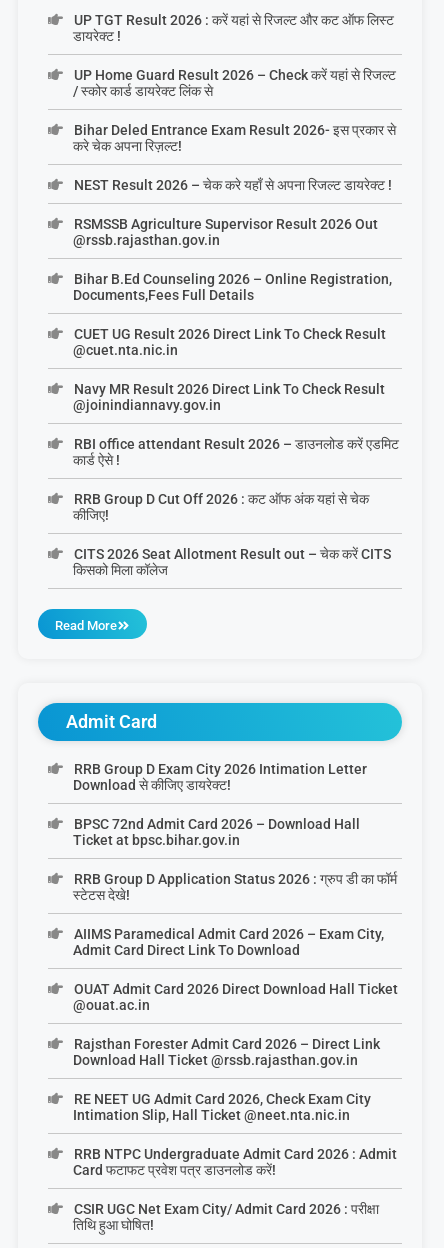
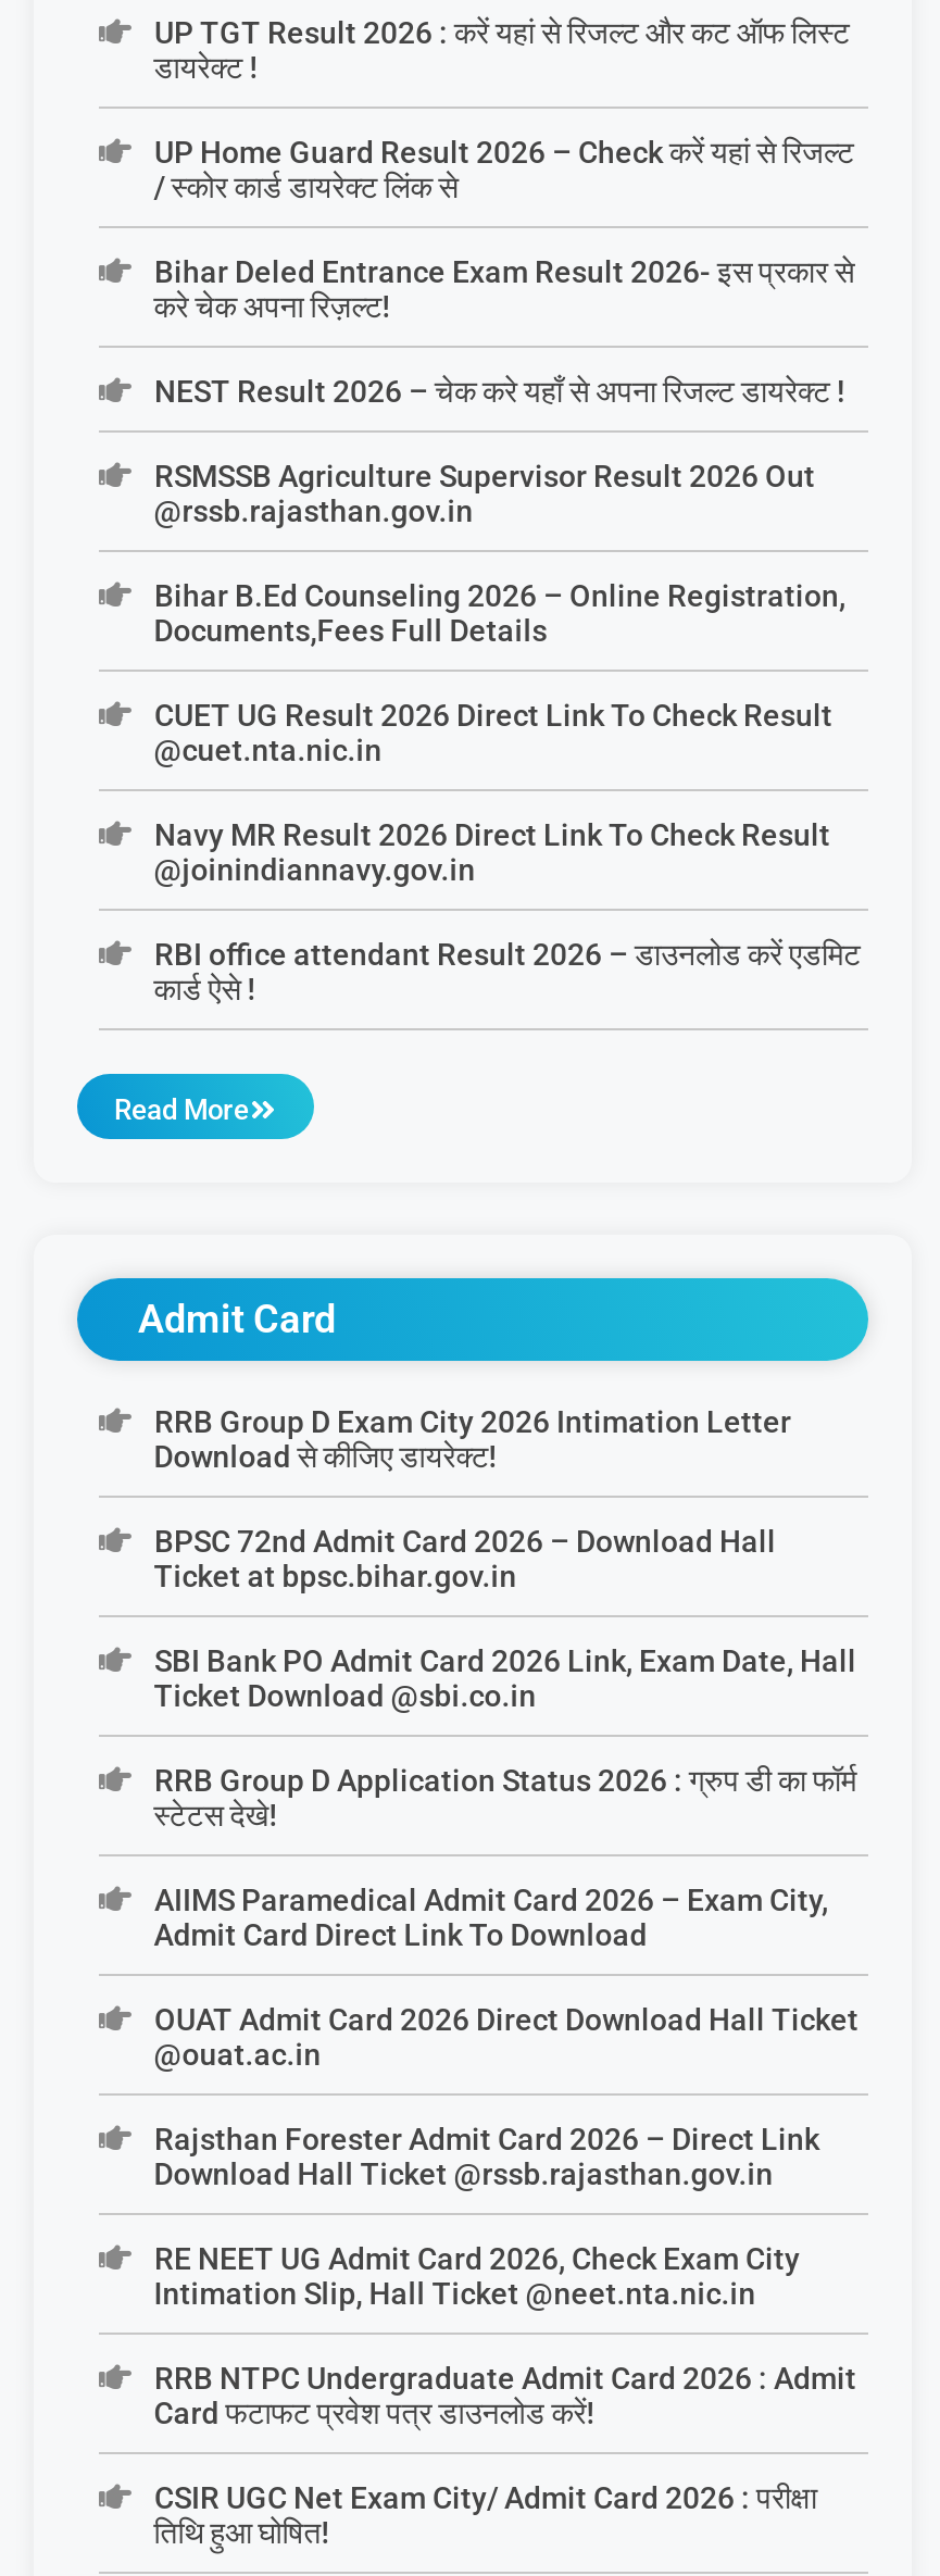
[73,491,390,578] RRB Group D Cut Off 2026 : कट ऑफ अंक यहां से चेक | कीजिए! | CITS 2026 Seat Allotment Result out – चेक करें CITS | किसको मिला कॉलेज -> none
moved [55,618,366,848] -> [114,1093,791,1593]: Read More | Admit Card | RRB Group D Exam City 2026 Intimation Letter | Download से कीजिए डायरेक्ट! | BPSC 72nd Admit Card 2026 – Download Hall | Ticket at bpsc.bihar.gov.in
none -> [154,1643,856,1713] SBI Bank PO Admit Card 2026 Link, Exam Date, Hall | Ticket Download @sbi.co.in

